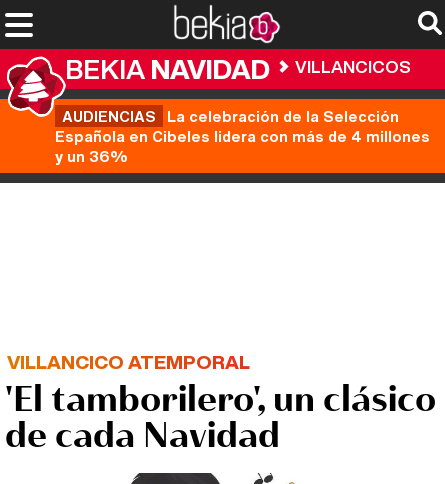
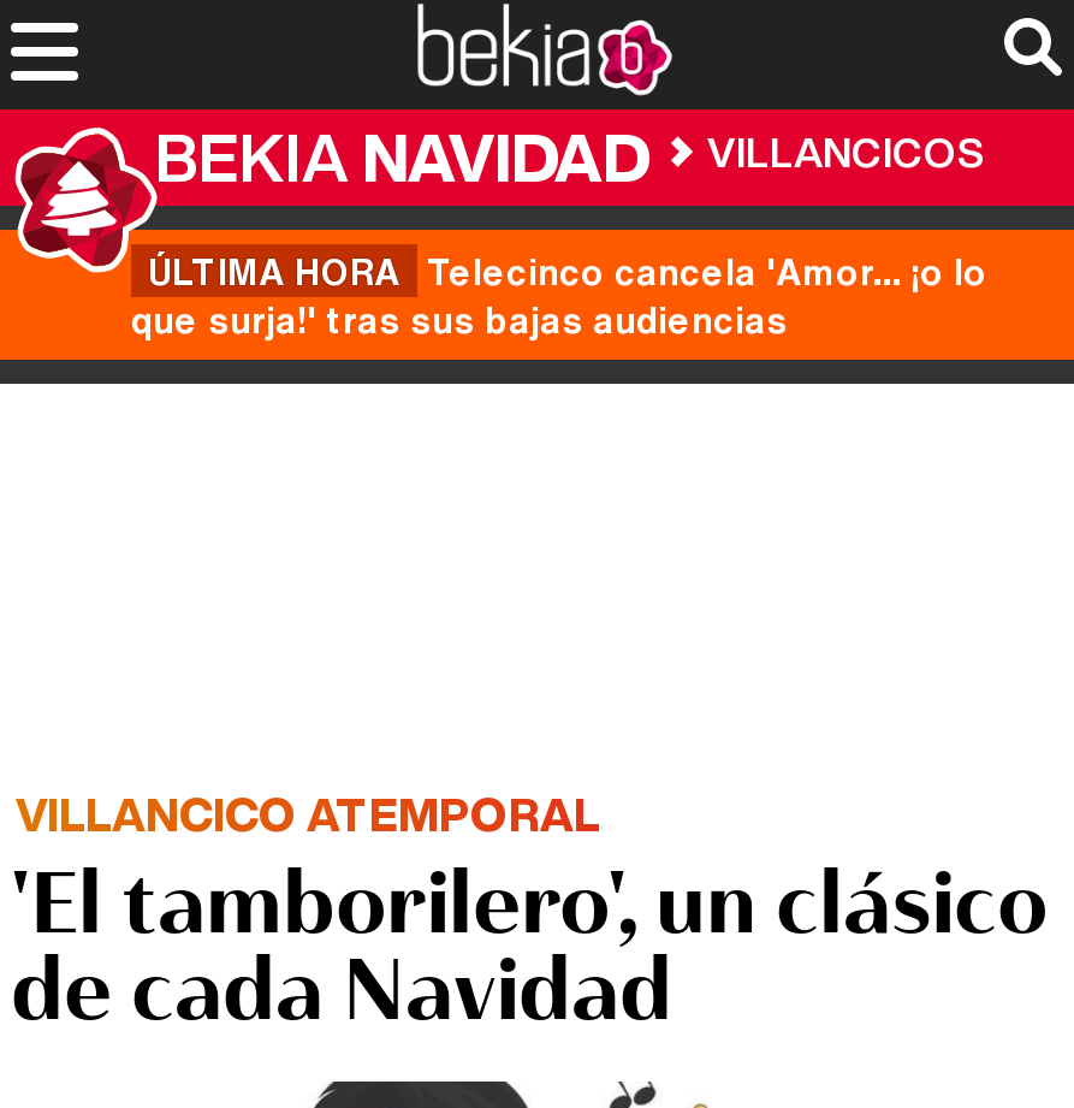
[55,105,430,167] AUDIENCIAS La celebración de la Selección | Española en Cibeles lidera con más de 4 millones | y un 36% -> [131,244,987,345] ÚLTIMA HORA Telecinco cancela 'Amor... ¡o lo | que surja!' tras sus bajas audiencias

